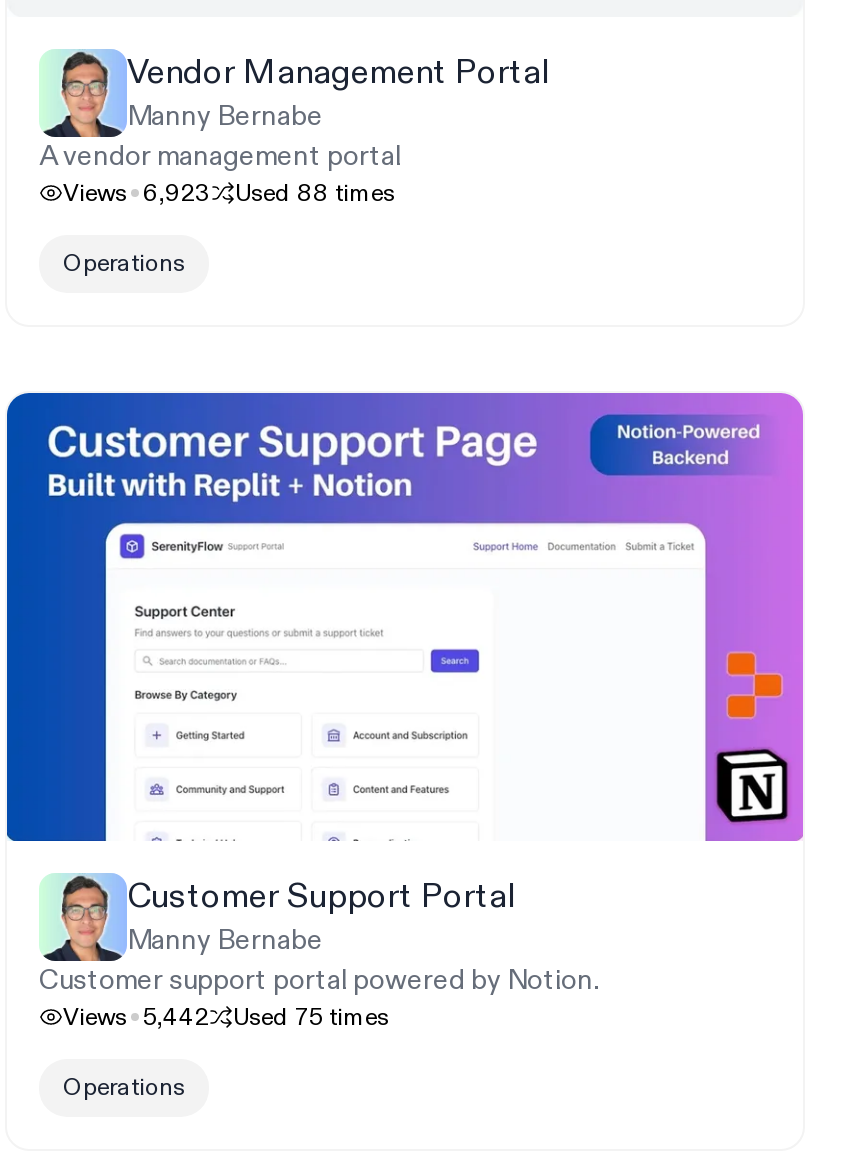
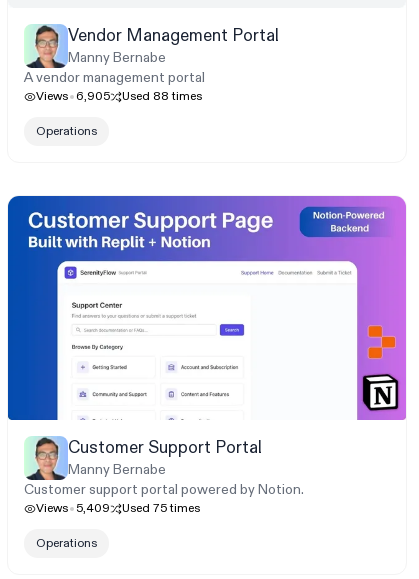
[63,178,395,208] Views 6,923 Used 88 times -> [36,89,202,104] Views 6,905 Used 88 times
[63,1002,389,1032] Views 5,442 Used 75 times -> [36,501,200,516] Views 5,409 Used 75 times

